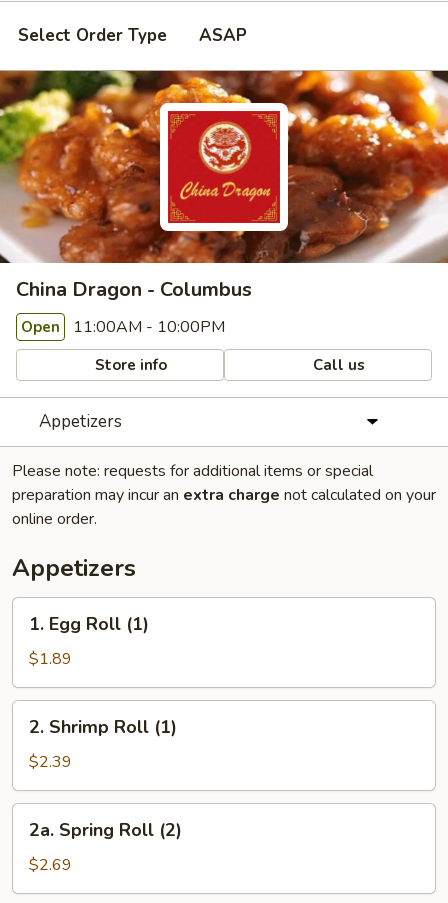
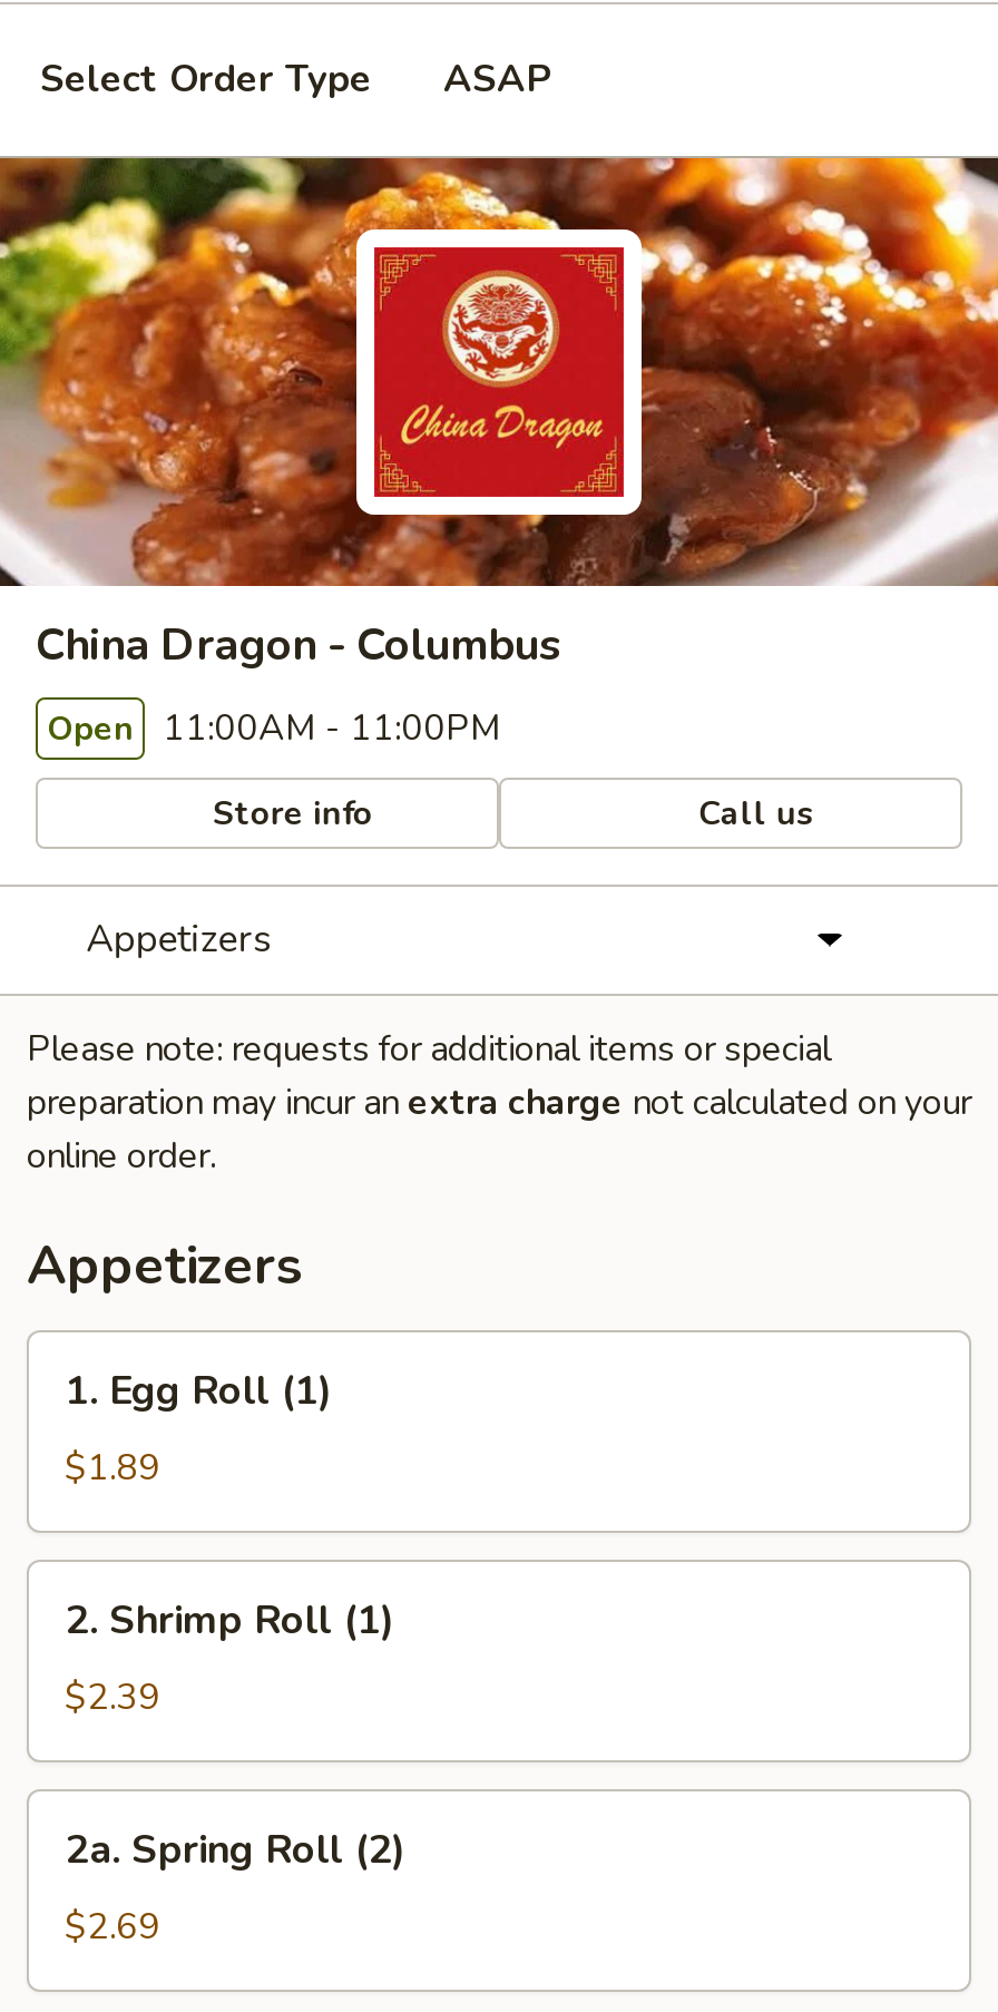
[21,316,225,338] Open 11:00AM - 10:00PM -> [47,704,501,753] Open 11:00AM - 11:00PM

